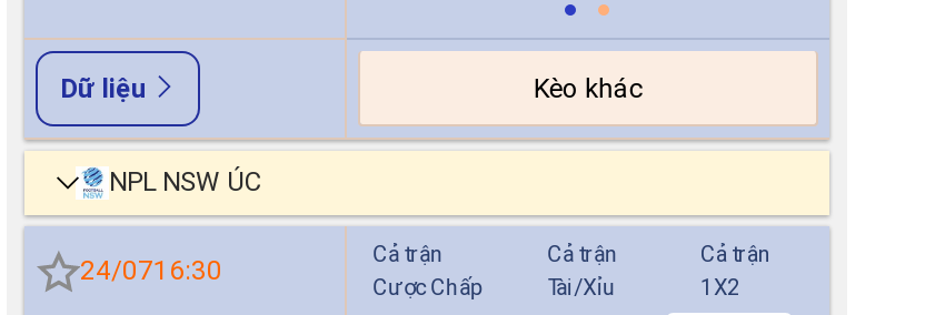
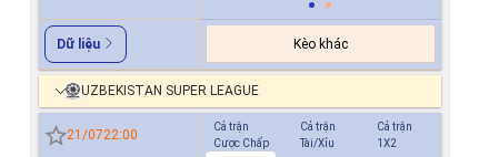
[109,167,262,198] NPL NSW ÚC -> [81,83,259,99] UZBEKISTAN SUPER LEAGUE
[80,256,222,287] 24/0716:30 -> [67,127,138,143] 21/0722:00

